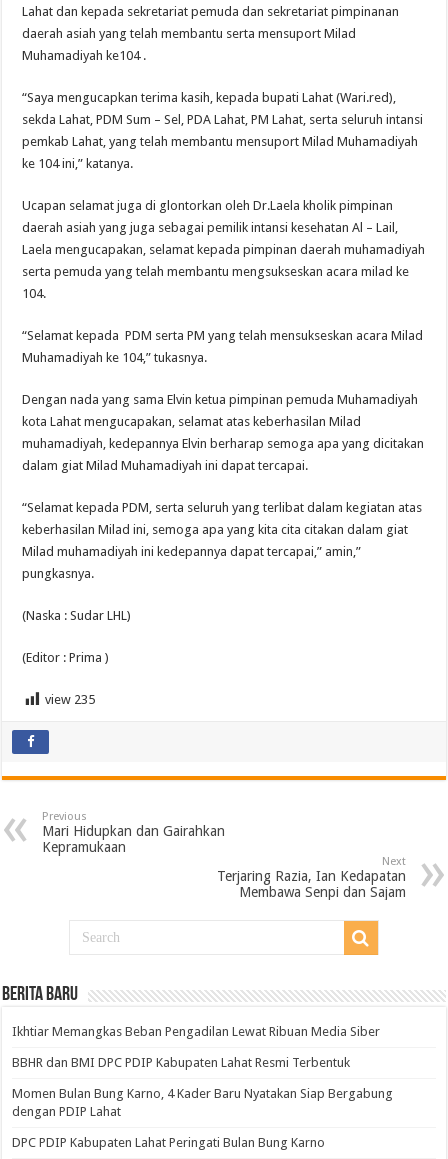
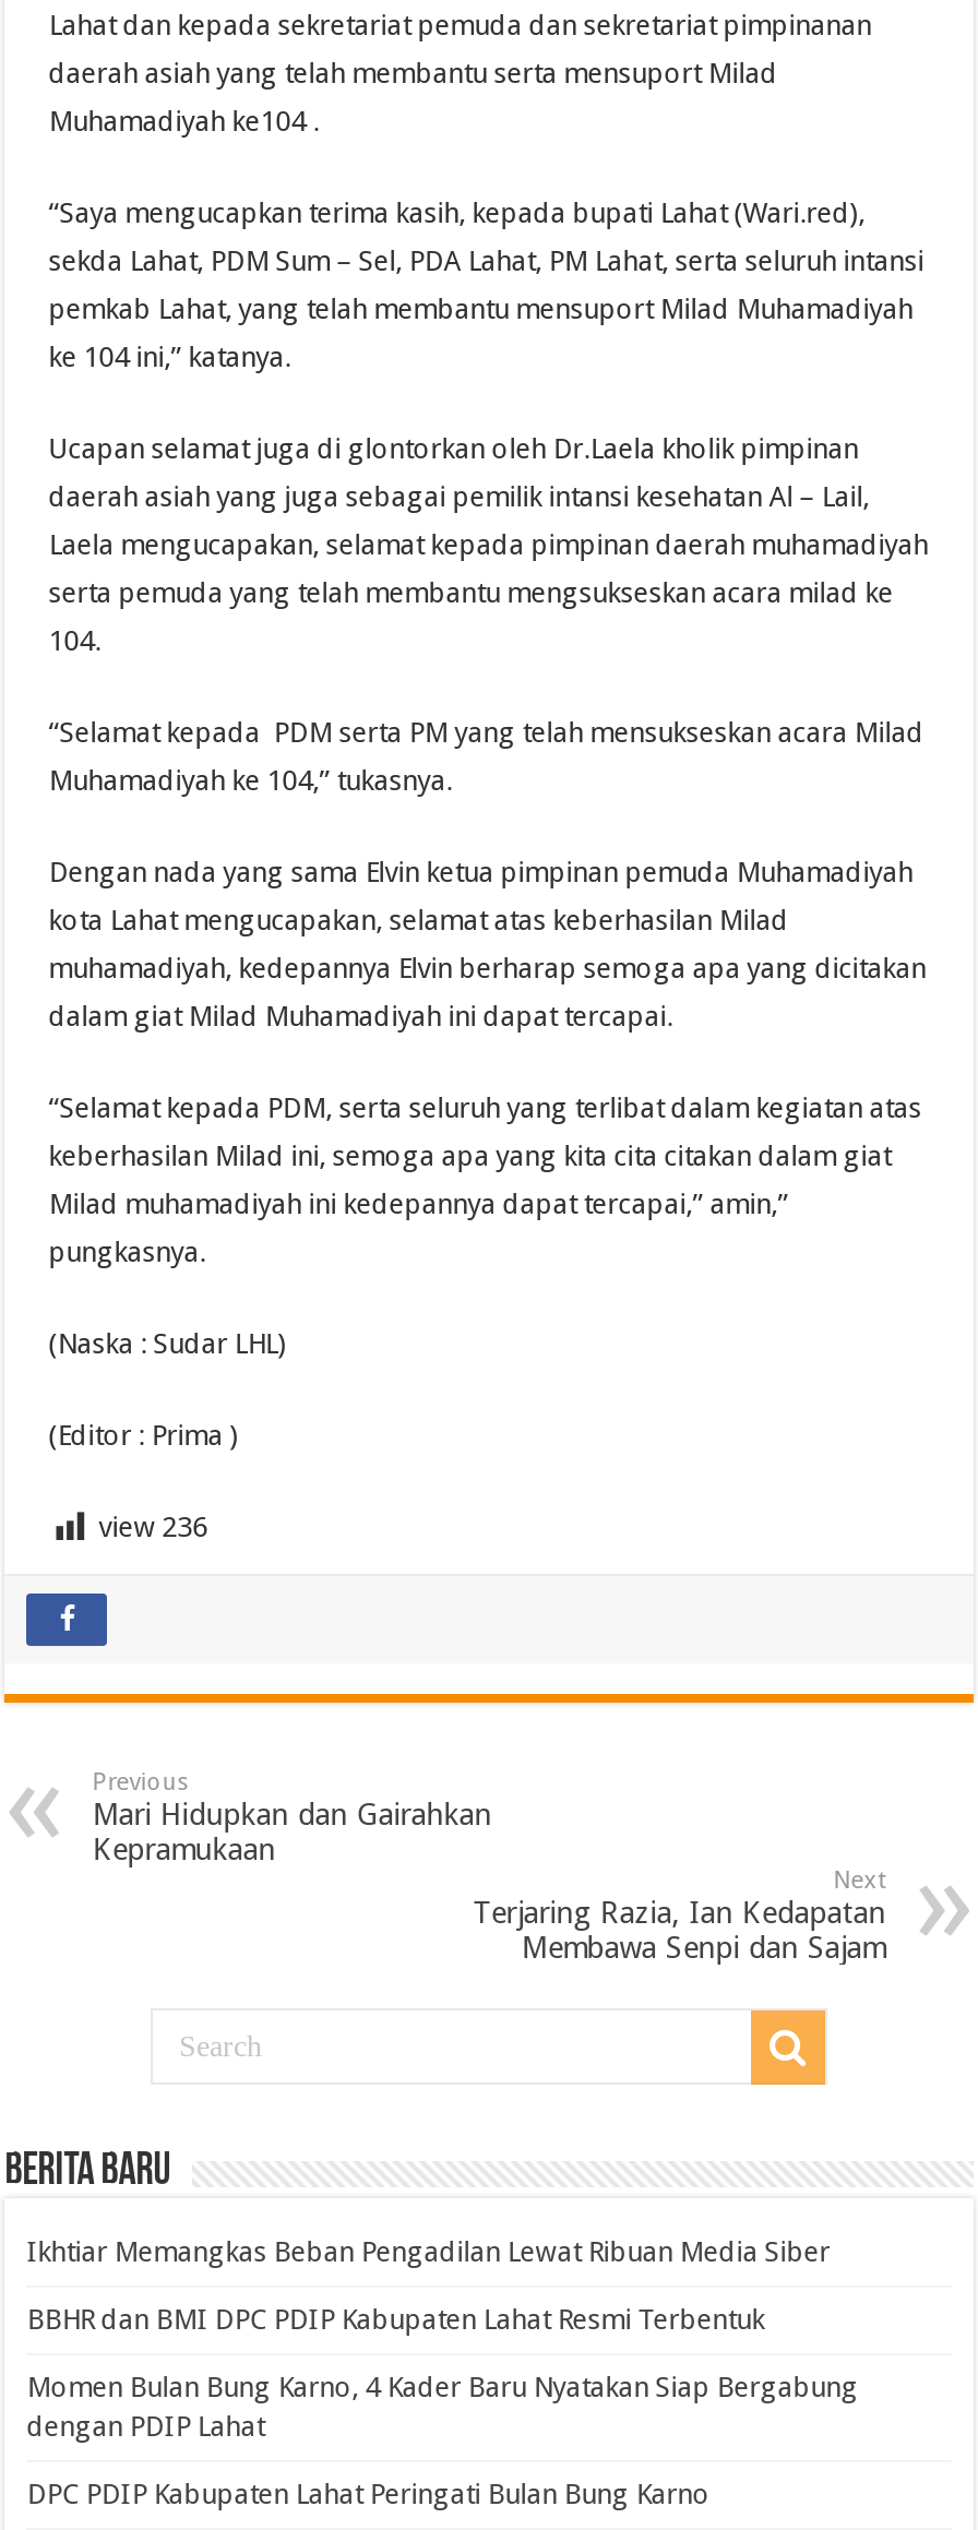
[45,692,95,707] view 235 -> [99,1511,208,1544] view 236

